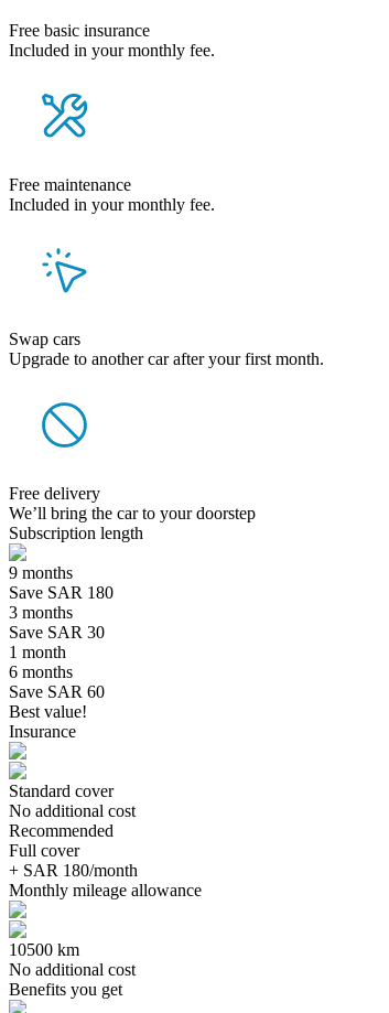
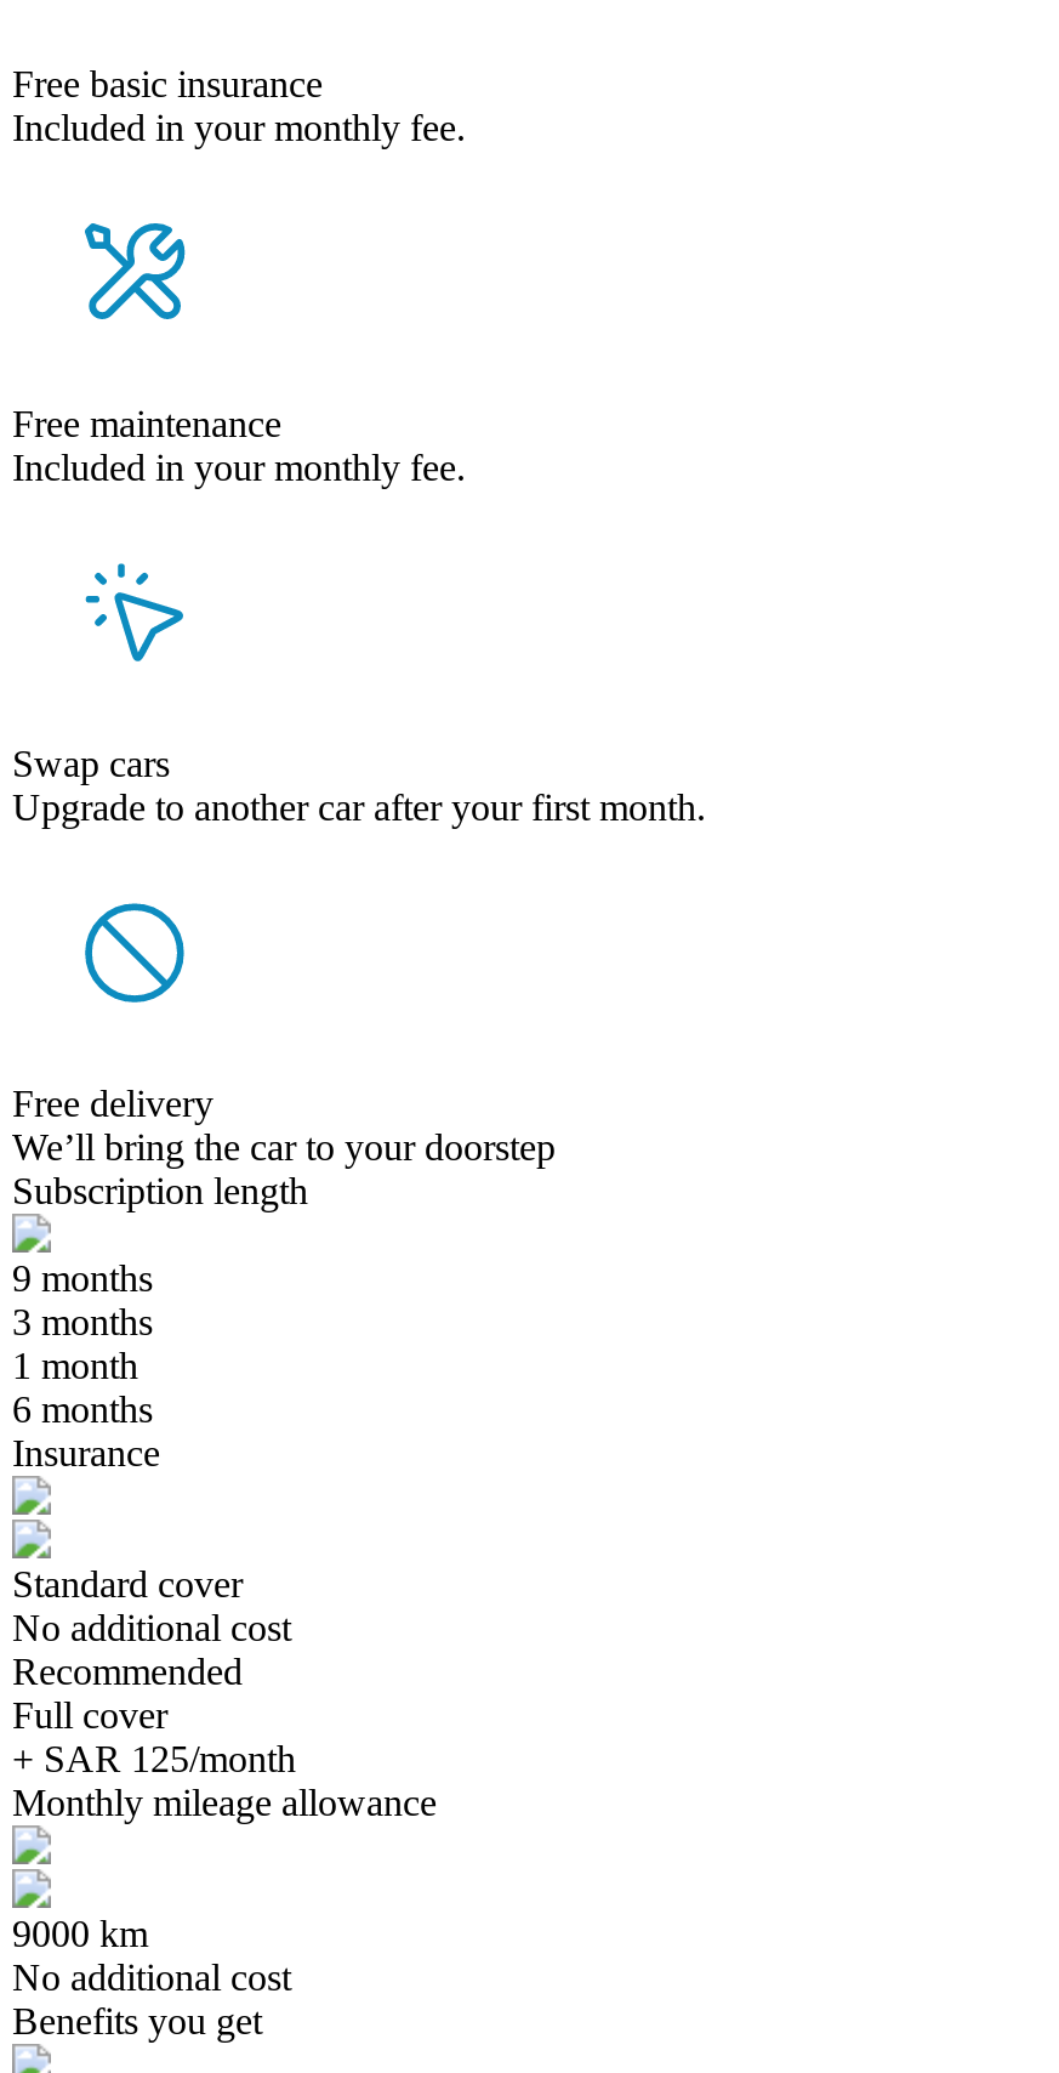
[9,583,114,602] Save SAR 180 -> none
[9,623,105,641] Save SAR 30 -> none
[9,682,105,721] Save SAR 60 | Best value! -> none
[9,861,138,879] + SAR 180/month -> [12,1738,296,1779] + SAR 125/month
[9,940,79,959] 10500 km -> [12,1912,148,1954] 9000 km

